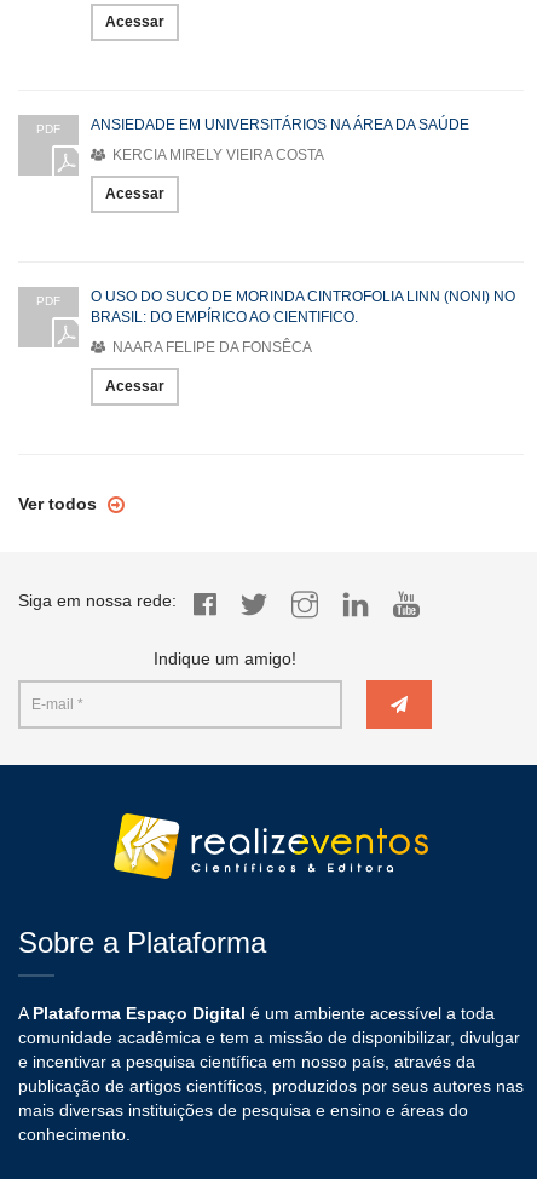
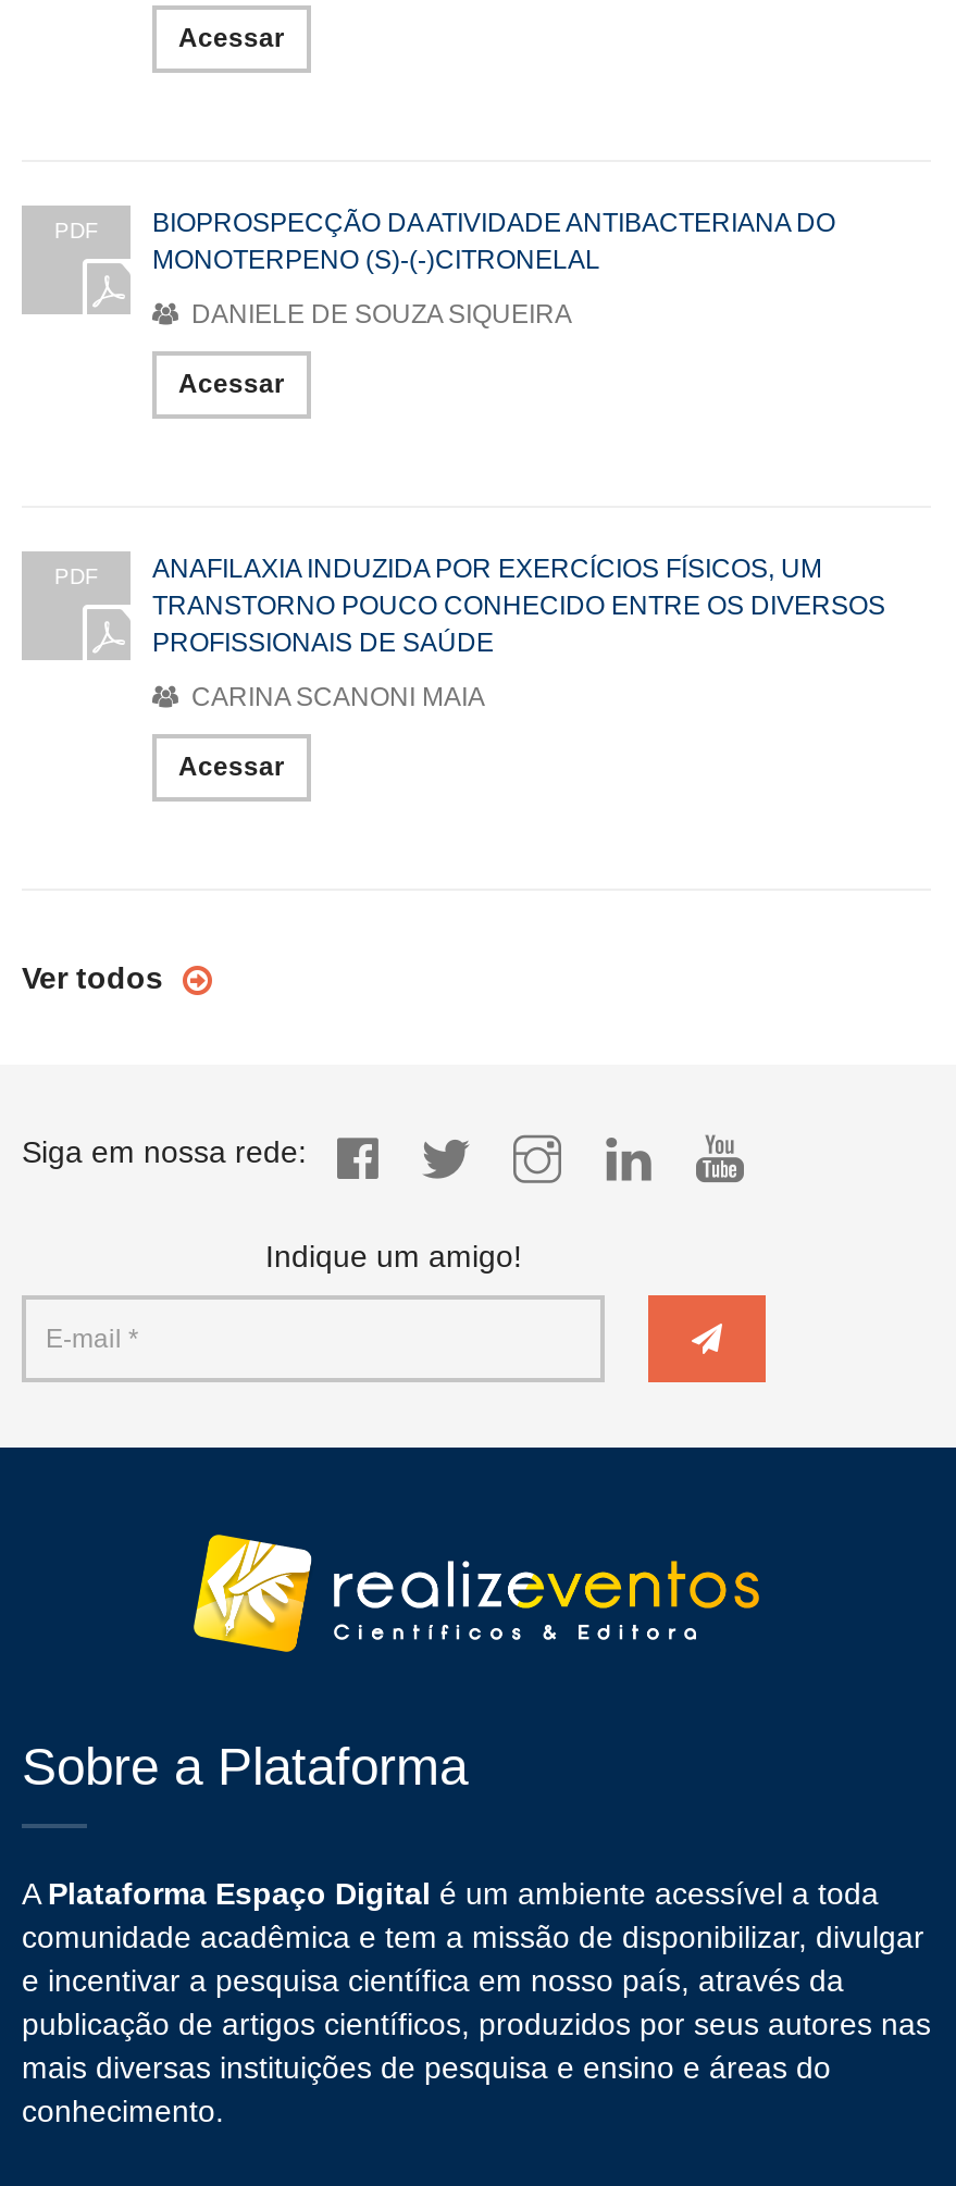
[91,116,469,133] ANSIEDADE EM UNIVERSITÁRIOS NA ÁREA DA SAÚDE -> [152,208,835,275] BIOPROSPECÇÃO DA ATIVIDADE ANTIBACTERIANA DO | MONOTERPENO (S)-(-)CITRONELAL
[109,146,324,163] KERCIA MIRELY VIEIRA COSTA -> [185,299,572,329] DANIELE DE SOUZA SIQUEIRA
[91,288,515,325] O USO DO SUCO DE MORINDA CINTROFOLIA LINN (NONI) NO | BRASIL: DO EMPÍRICO AO CIENTIFICO. -> [152,553,885,658] ANAFILAXIA INDUZIDA POR EXERCÍCIOS FÍSICOS, UM | TRANSTORNO POUCO CONHECIDO ENTRE OS DIVERSOS | PROFISSIONAIS DE SAÚDE
[109,339,312,356] NAARA FELIPE DA FONSÊCA -> [185,682,485,712] CARINA SCANONI MAIA

